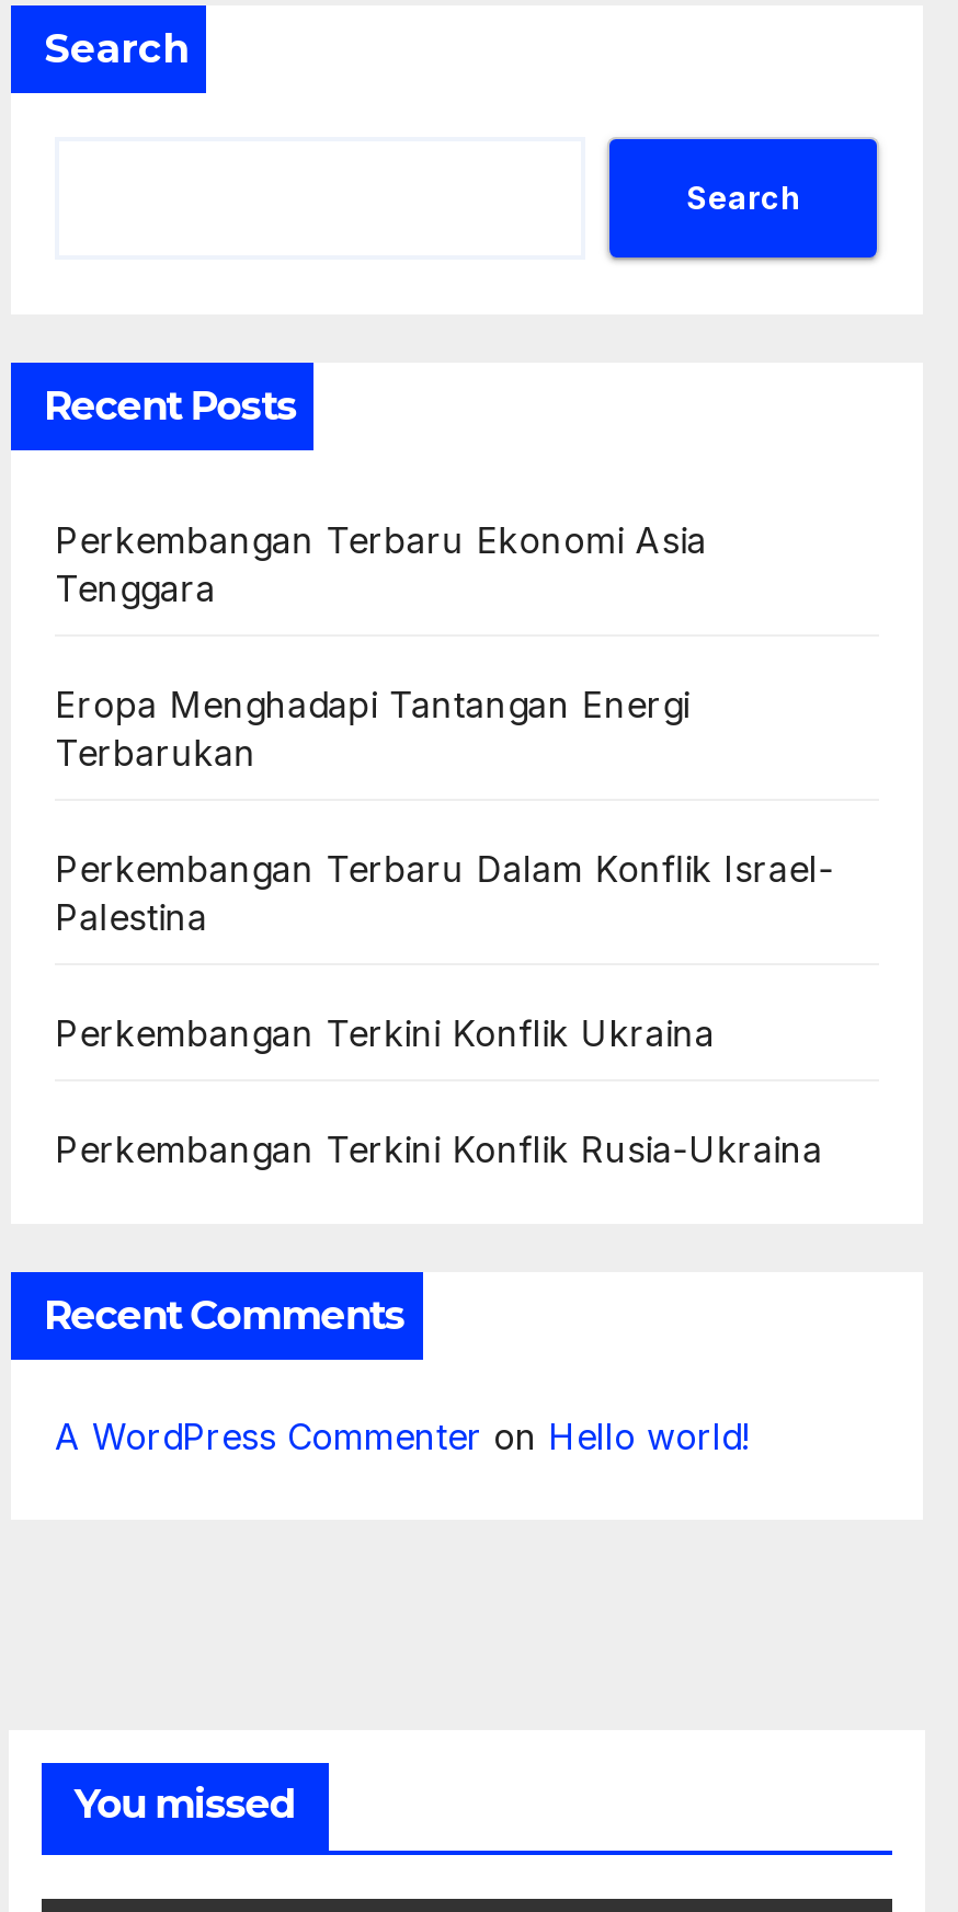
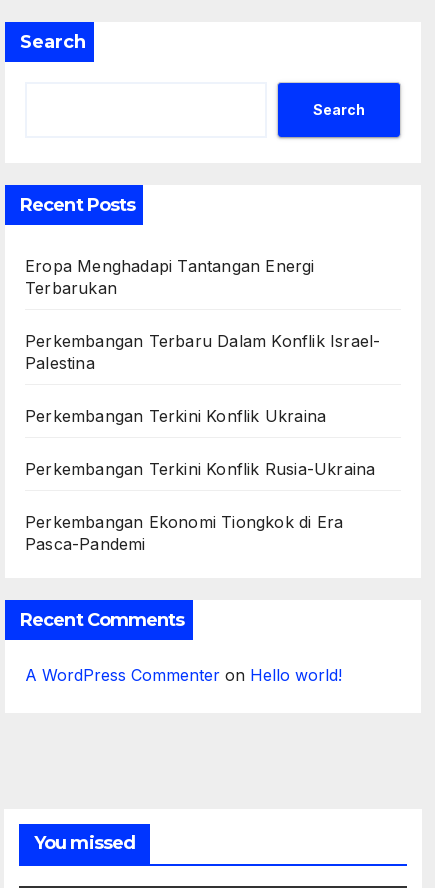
[55,519,707,611] Perkembangan Terbaru Ekonomi Asia | Tenggara -> none
moved [55,683,834,1172] -> [25,256,380,479]: Eropa Menghadapi Tantangan Energi | Terbarukan | Perkembangan Terbaru Dalam Konflik Israel- | Palestina | Perkembangan Terkini Konflik Ukraina | Perkembangan Terkini Konflik Rusia-Ukraina
none -> [25,512,343,554] Perkembangan Ekonomi Tiongkok di Era | Pasca-Pandemi

